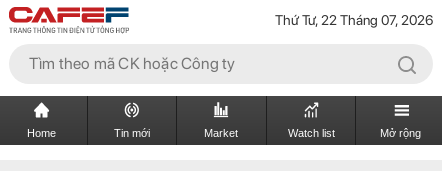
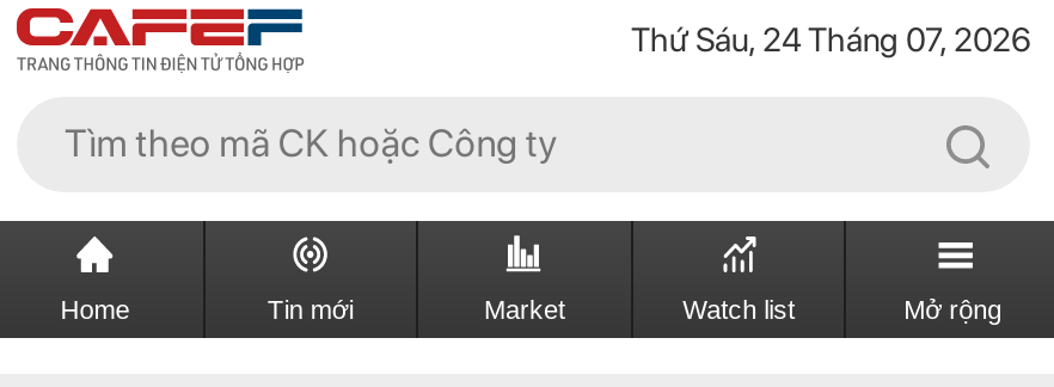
[275,12,433,28] Thứ Tư, 22 Tháng 07, 2026 -> [631,20,1030,59] Thứ Sáu, 24 Tháng 07, 2026

